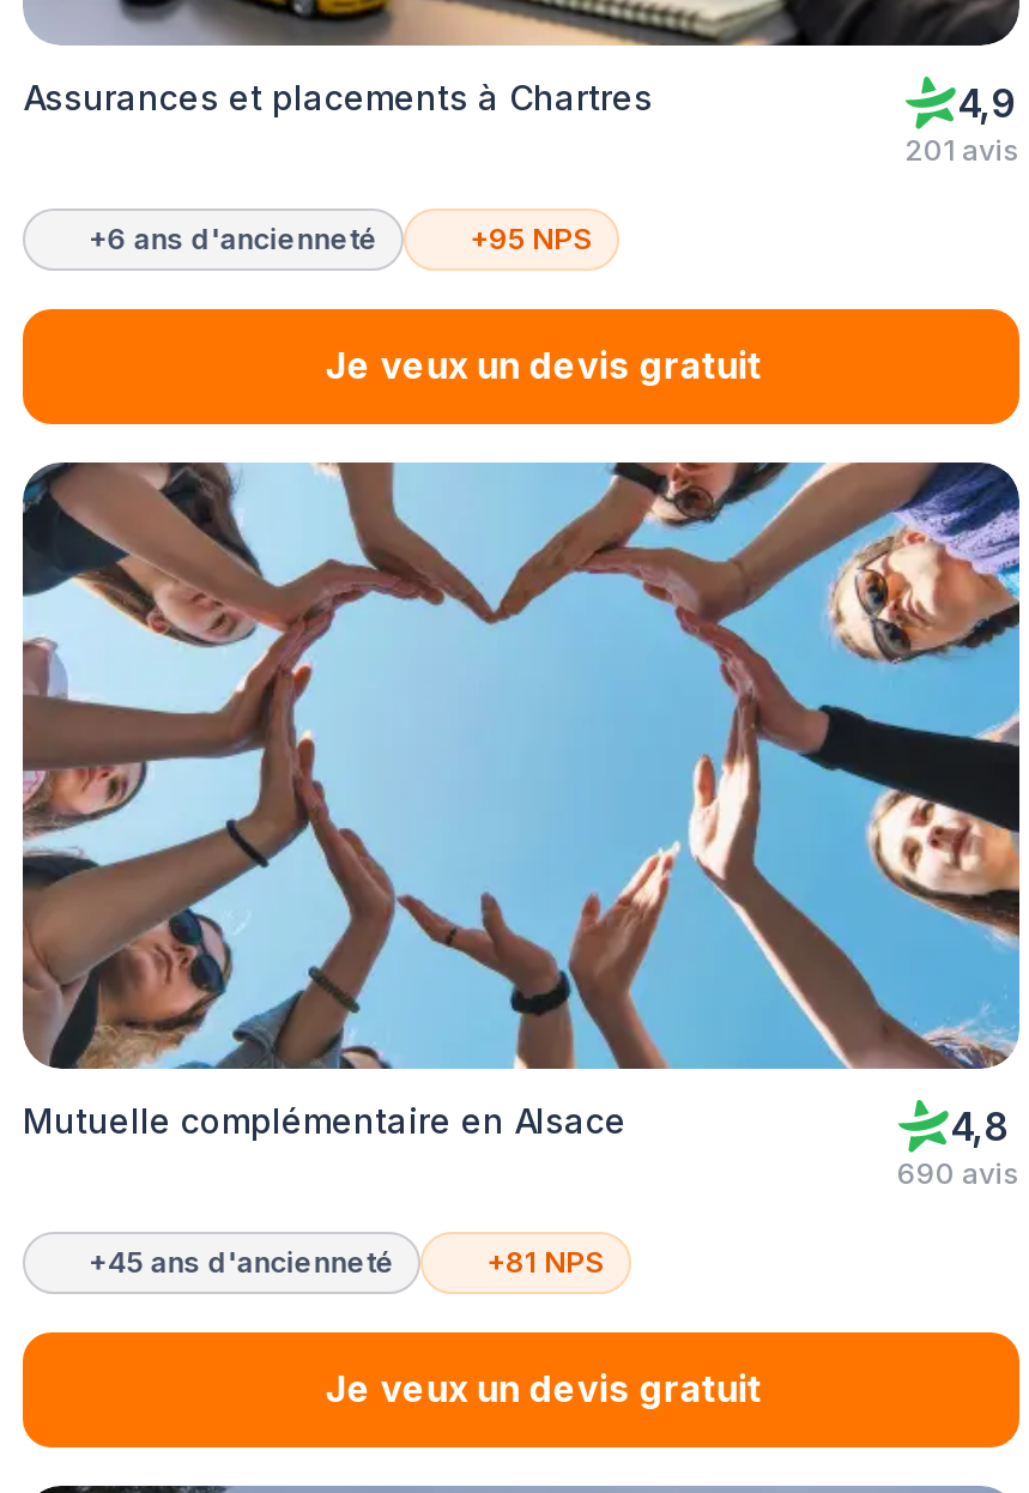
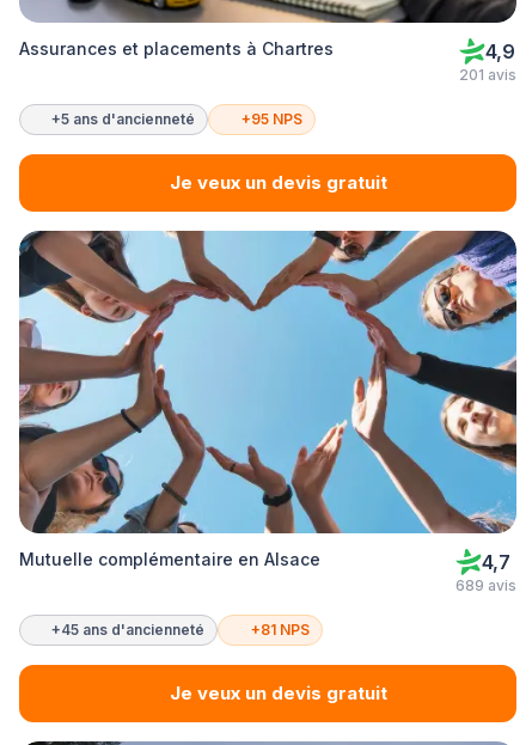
[88,220,378,256] +6 ans d'ancienneté -> [52,110,195,128] +5 ans d'ancienneté
[950,1102,1010,1150] 4,8 -> [482,550,510,574] 4,7
[897,1155,1019,1191] 690 avis -> [455,576,516,594] 689 avis

